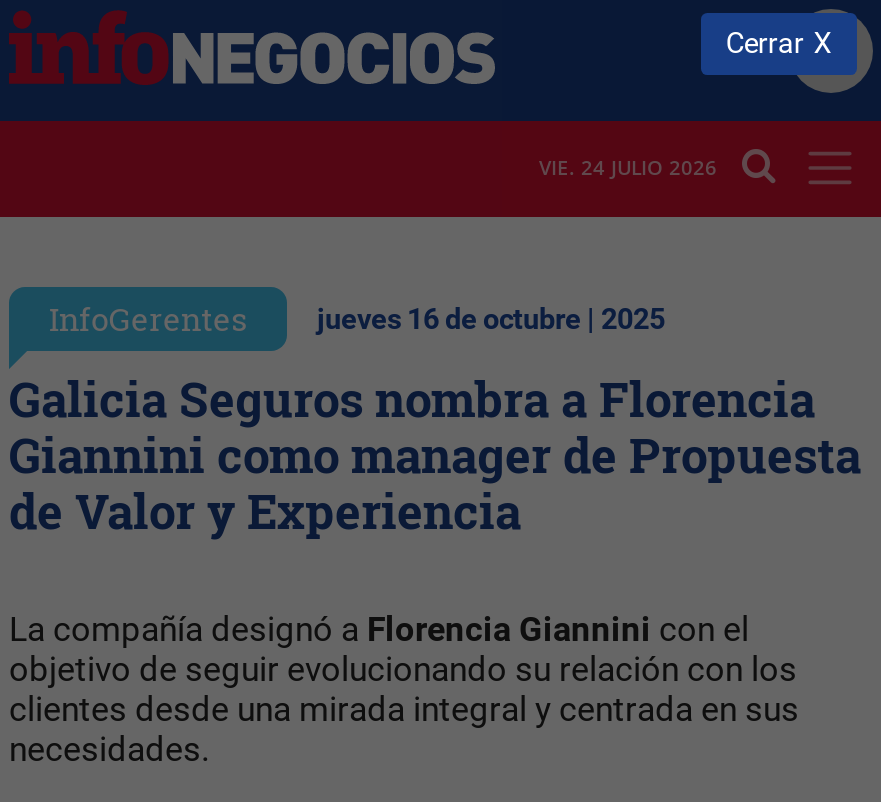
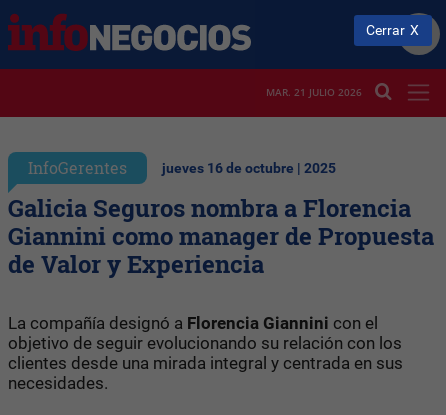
[539,154,717,182] VIE. 24 JULIO 2026 -> [266,85,362,99] MAR. 21 JULIO 2026

